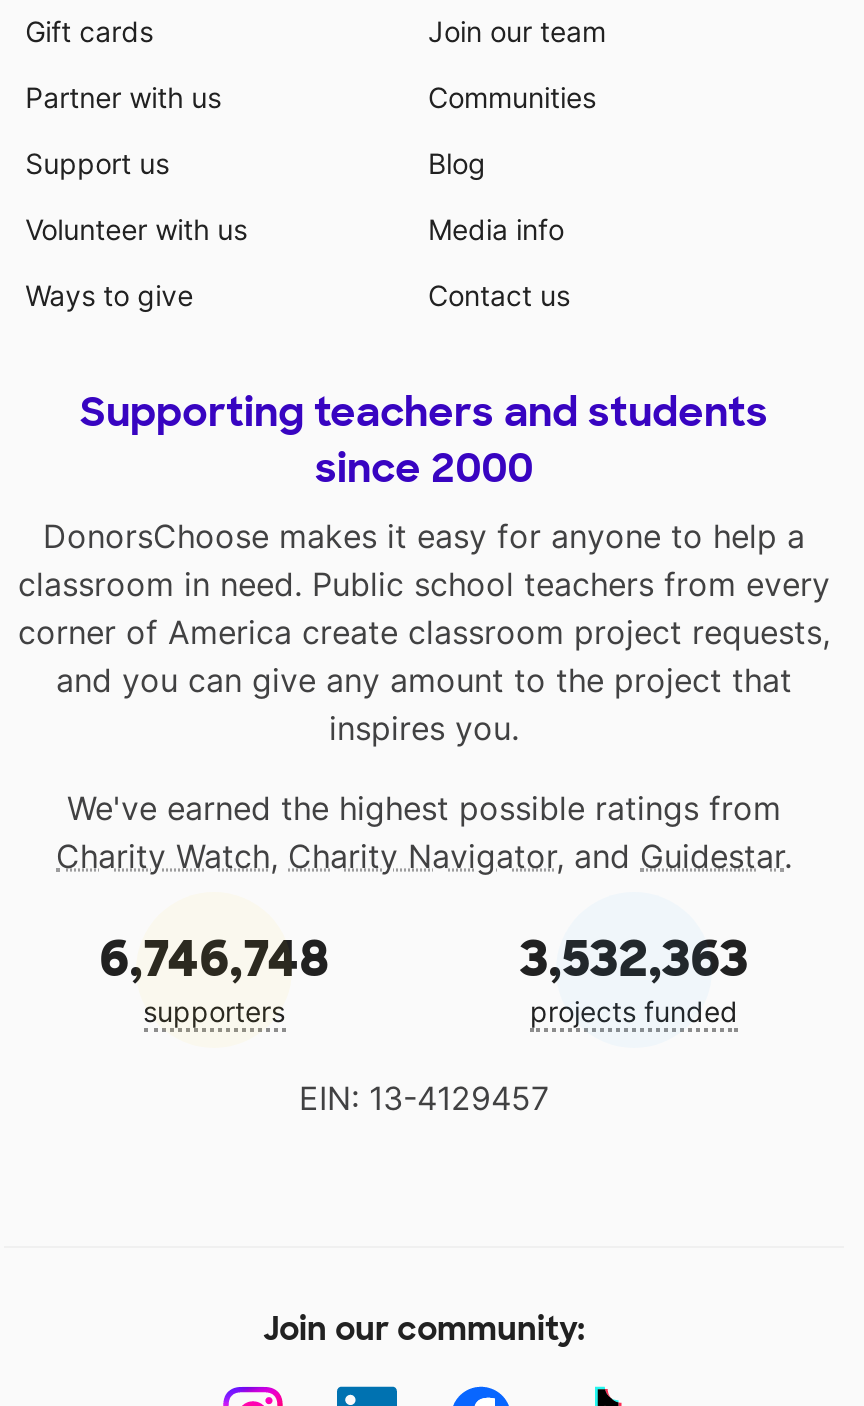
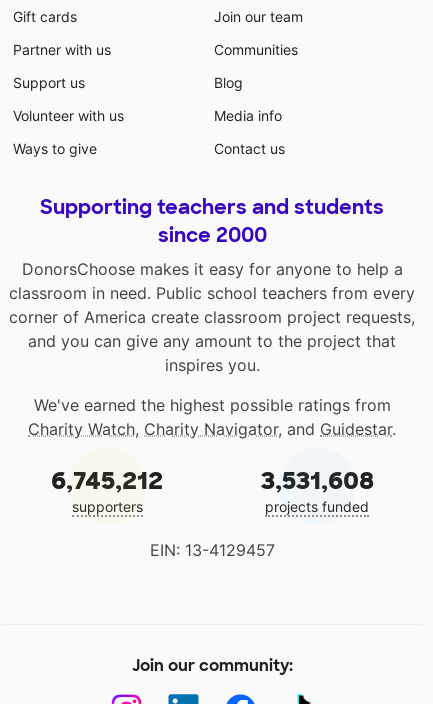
[99,927,329,989] 6,746,748 -> [51,465,163,496] 6,745,212
[520,927,748,989] 3,532,363 -> [260,465,373,496] 3,531,608

